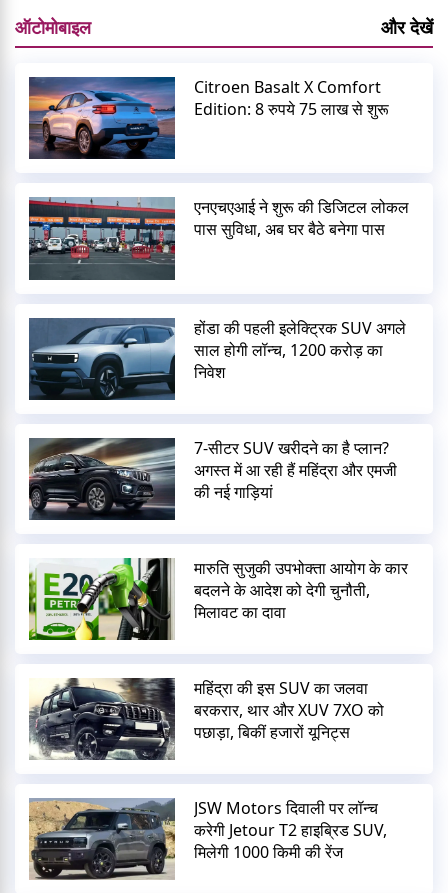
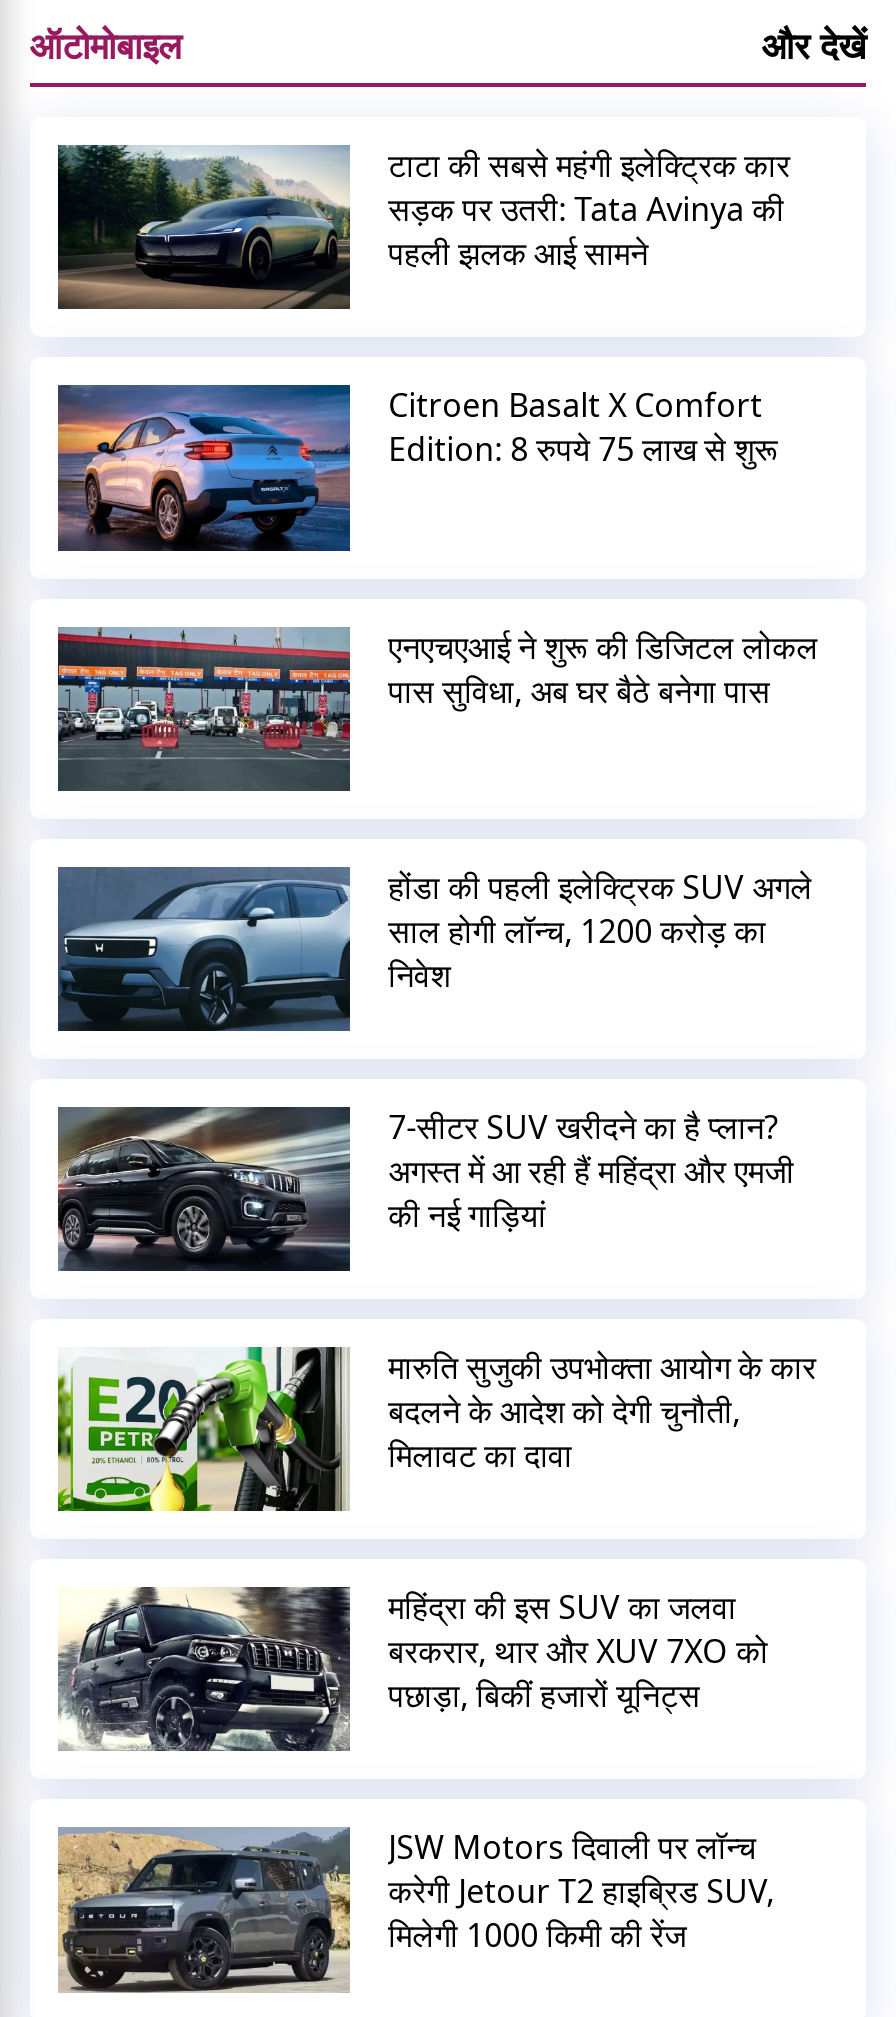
none -> [56,143,790,311] [image] | टाटा की सबसे महंगी इलेक्ट्रिक कार | सड़क पर उतरी: Tata Avinya की | पहली झलक आई सामने

